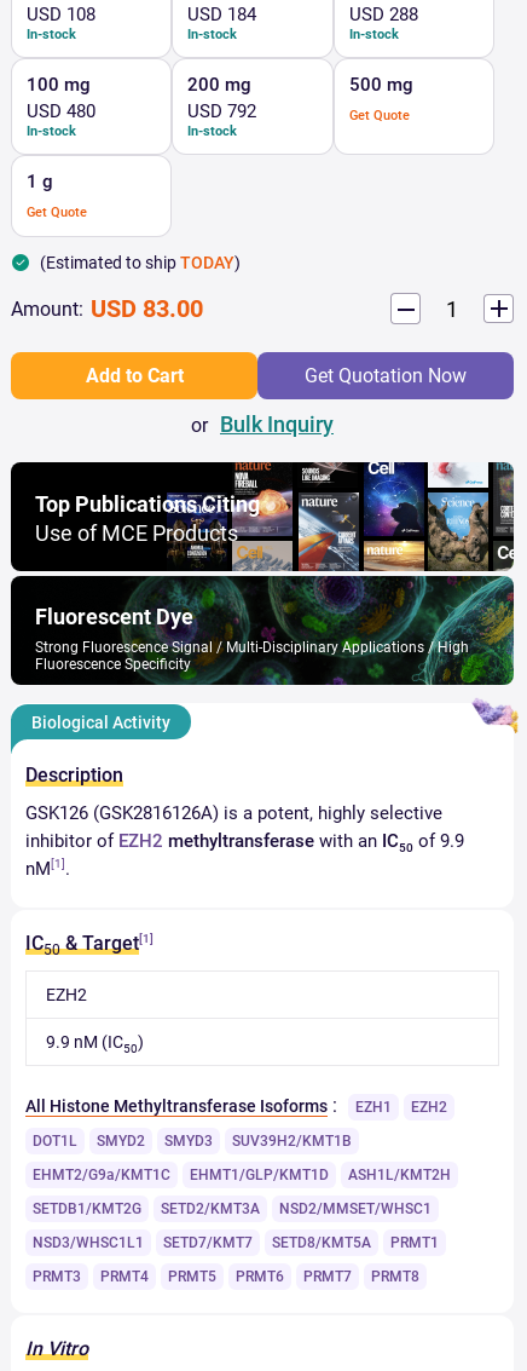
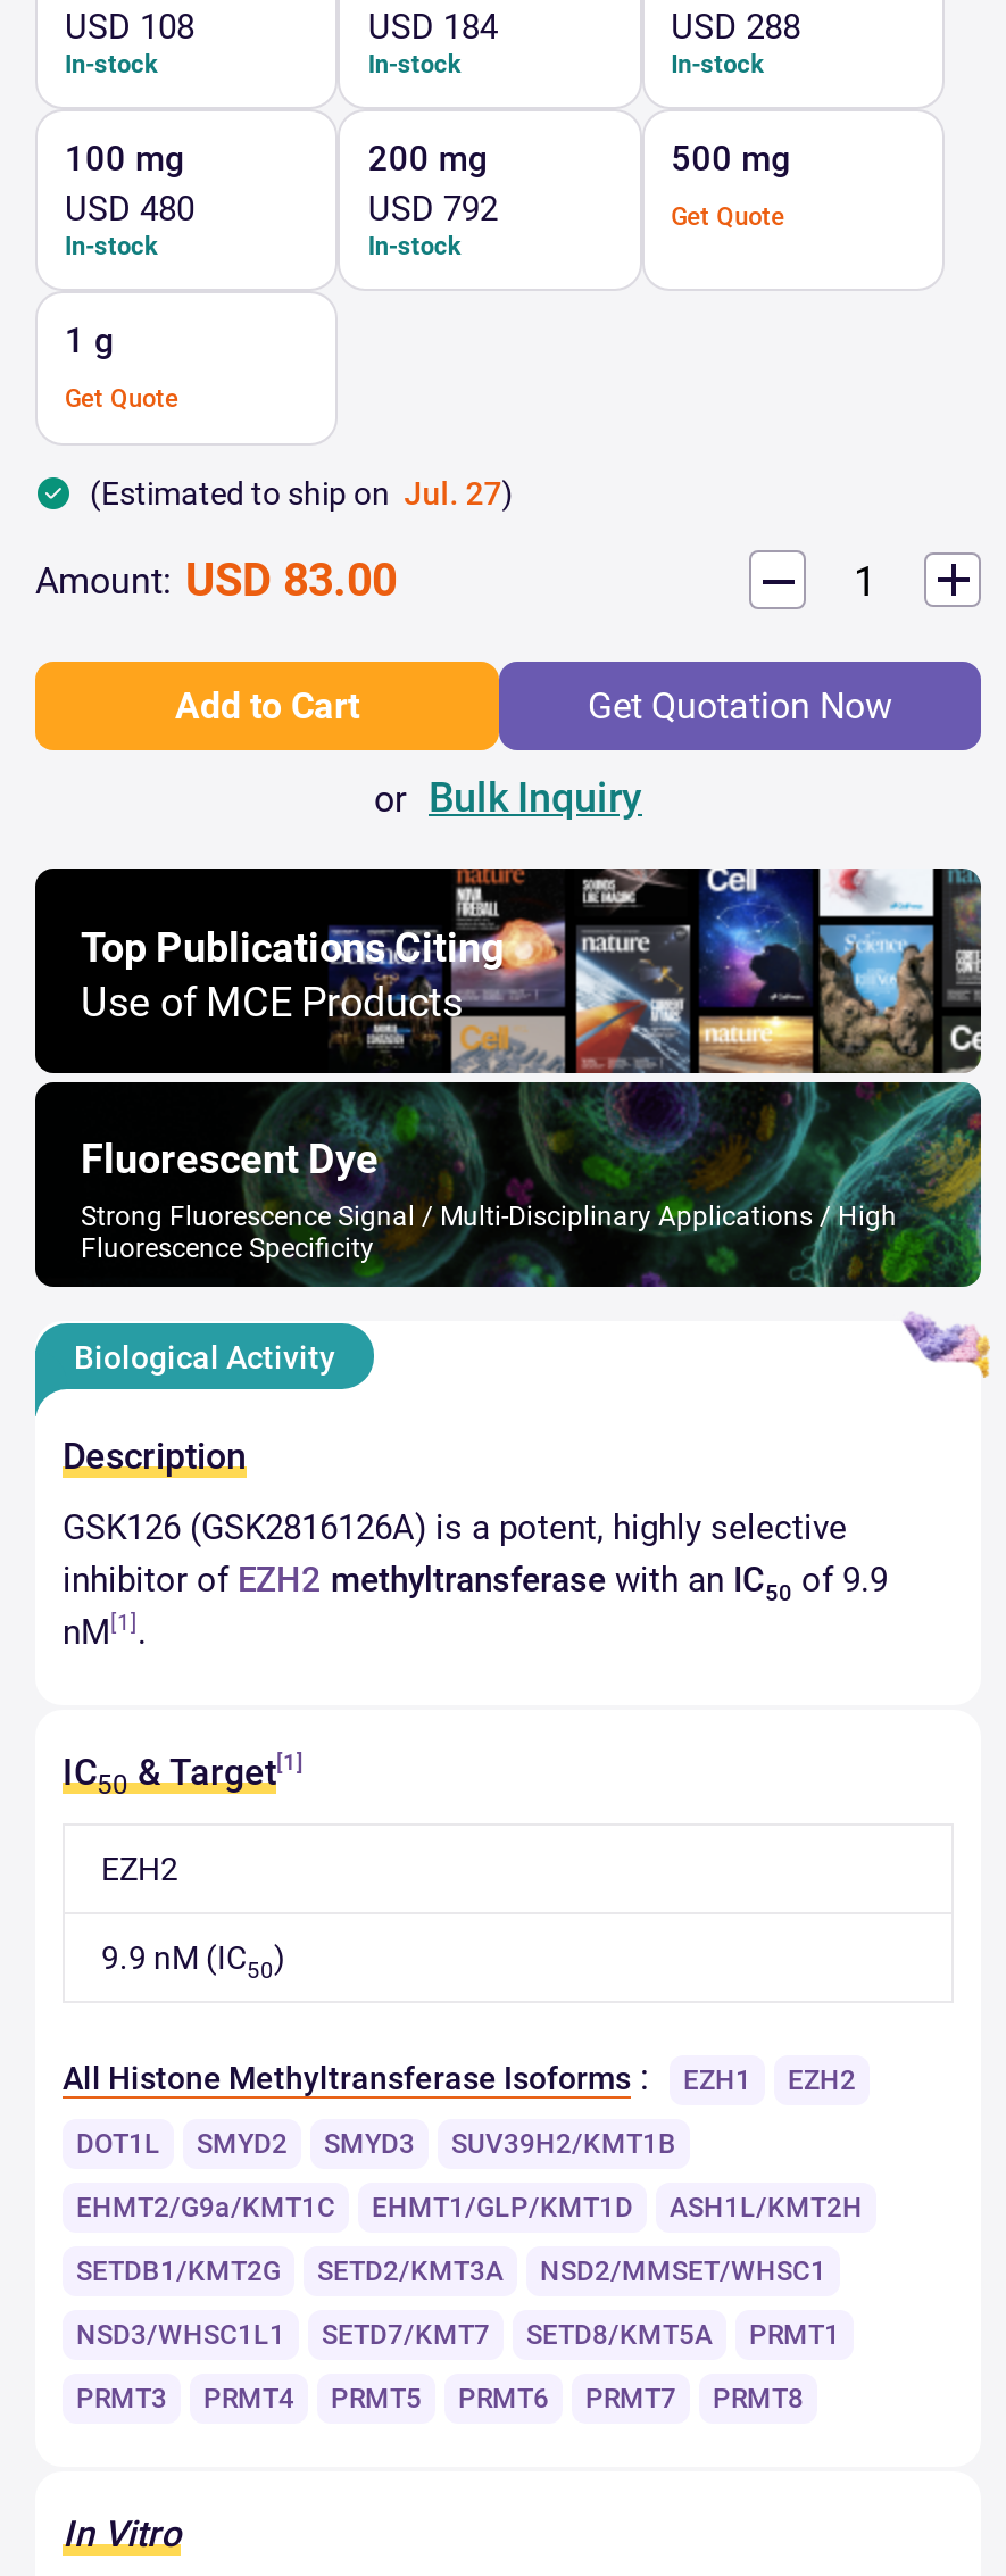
[40,253,241,272] (Estimated to ship TODAY) -> [90,475,513,512] (Estimated to ship on Jul. 27)

